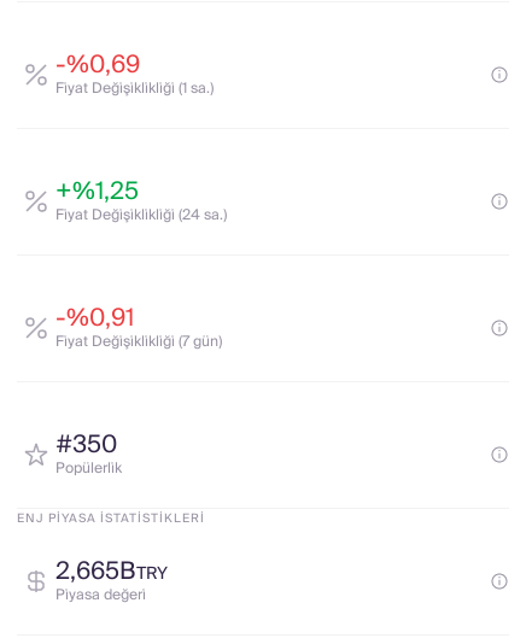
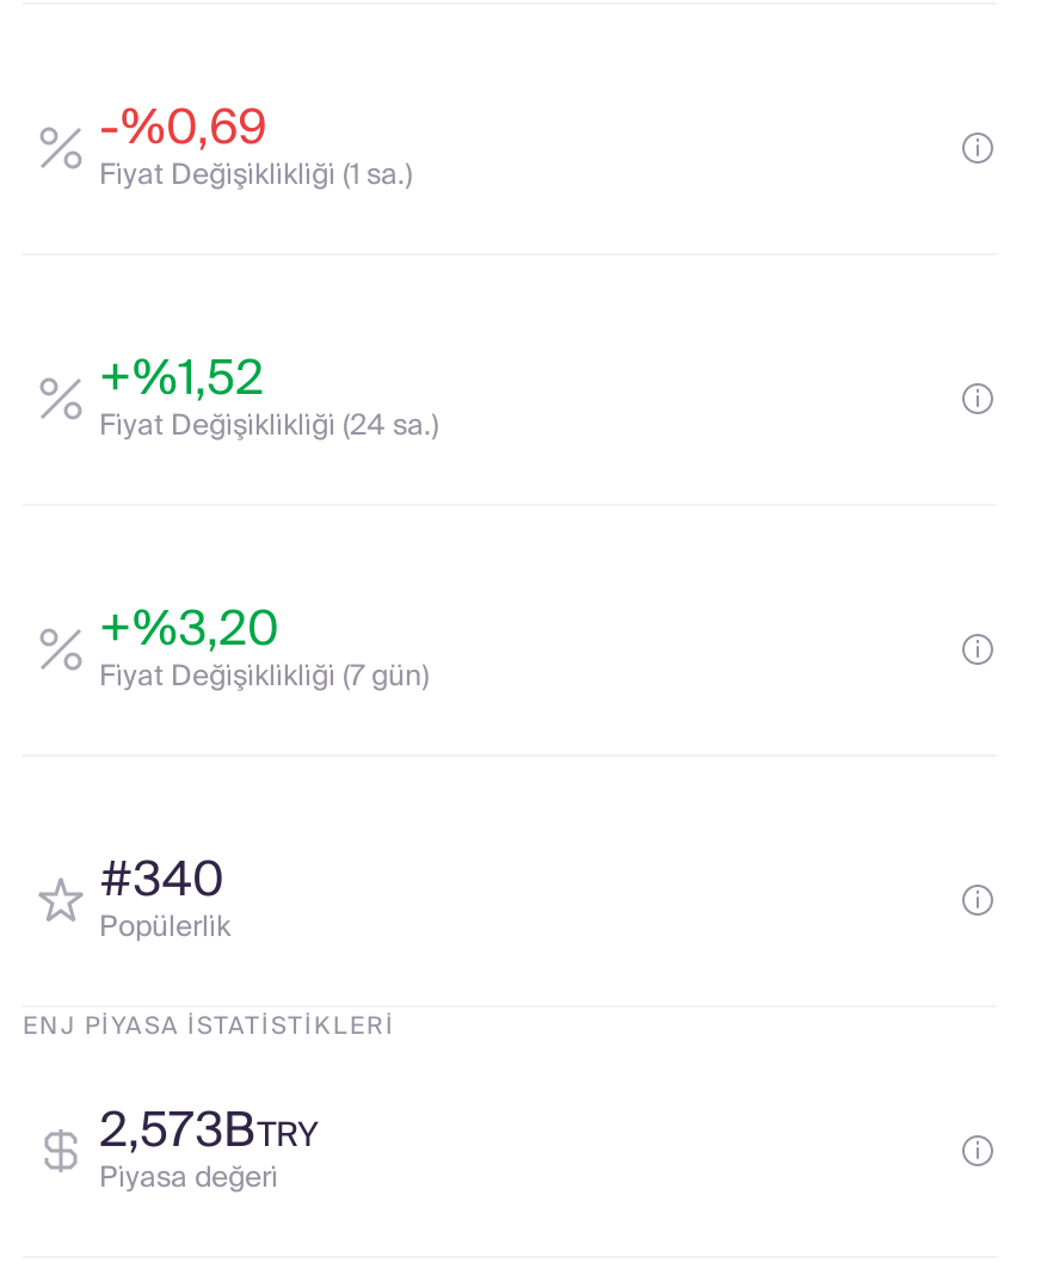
[55,171,139,212] +%1,25 -> [99,339,264,420] +%1,52
[55,298,134,339] -%0,91 -> [99,590,278,671] +%3,20
[55,425,117,466] #350 -> [99,840,223,922] #340
[55,551,168,592] 2,665BTRY -> [99,1091,319,1172] 2,573BTRY

